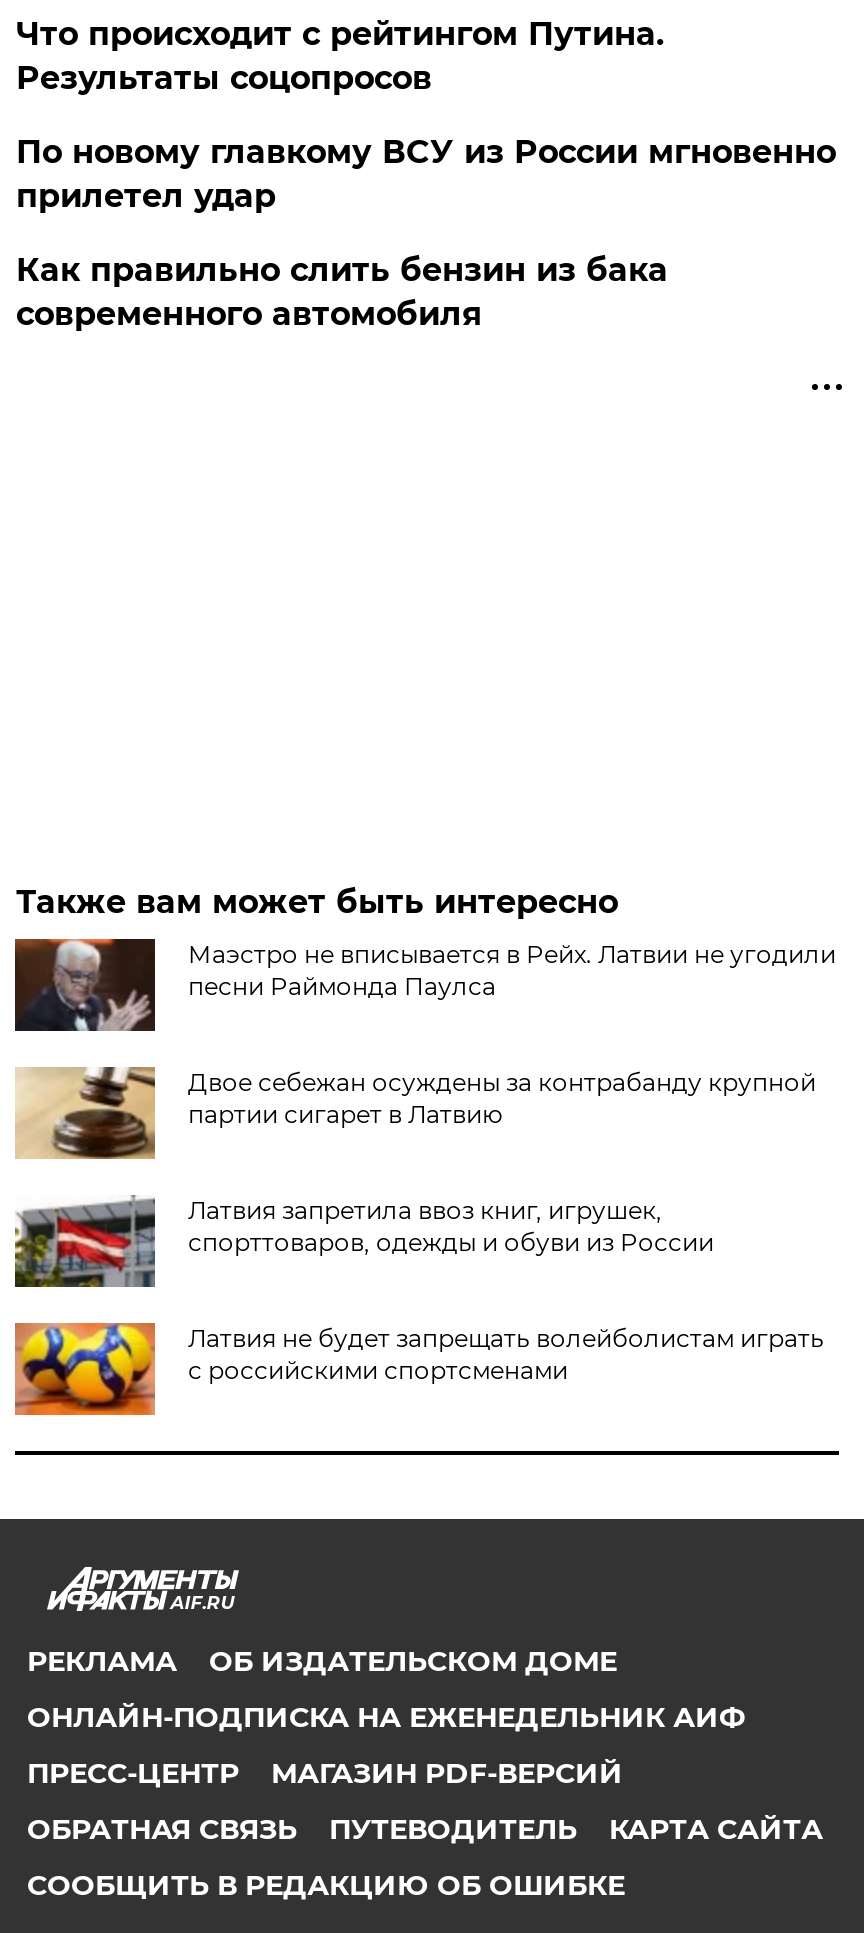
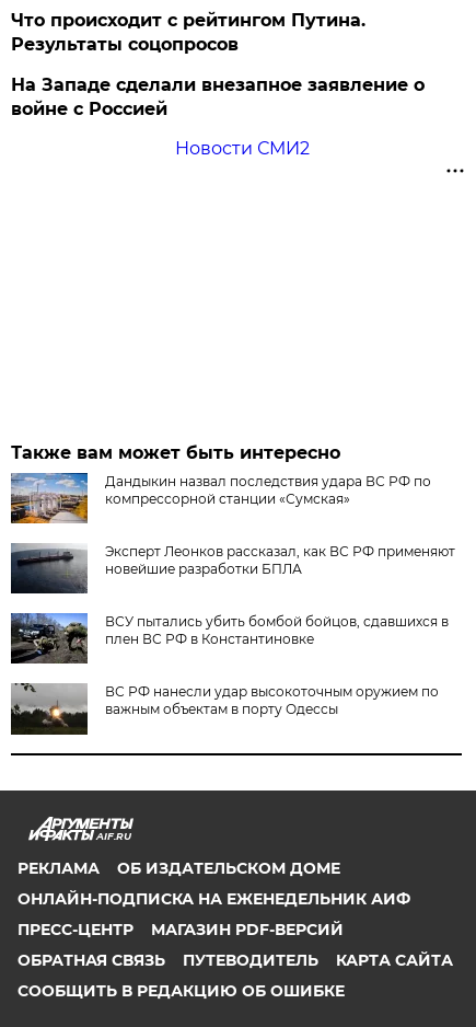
[16,133,836,215] По новому главкому ВСУ из России мгновенно | прилетел удар -> [11,74,425,119] На Западе сделали внезапное заявление о | войне с Россией
[16,251,668,333] Как правильно слить бензин из бака | современного автомобиля -> [175,138,309,159] Новости СМИ2
[13,937,836,1033] [image] | Маэстро не вписывается в Рейх. Латвии не угодили | песни Раймонда Паулса -> [10,472,432,524] [image] | Дандыкин назвал последствия удара ВС РФ по | компрессорной станции «Сумская»
[15,1065,816,1161] [image] | Двое себежан осуждены за контрабанду крупной | партии сигарет в Латвию -> [10,543,456,595] [image] | Эксперт Леонков рассказал, как ВС РФ применяют | новейшие разработки БПЛА
[13,1195,714,1287] [image] | Латвия запретила ввоз книг, игрушек, | спорттоваров, одежды и обуви из России -> [10,612,449,663] [image] | ВСУ пытались убить бомбой бойцов, сдавшихся в | плен ВС РФ в Константиновке
[13,1321,824,1417] [image] | Латвия не будет запрещать волейболистам играть | с российскими спортсменами -> [10,682,439,736] [image] | ВС РФ нанесли удар высокоточным оружием по | важным объектам в порту Одессы

